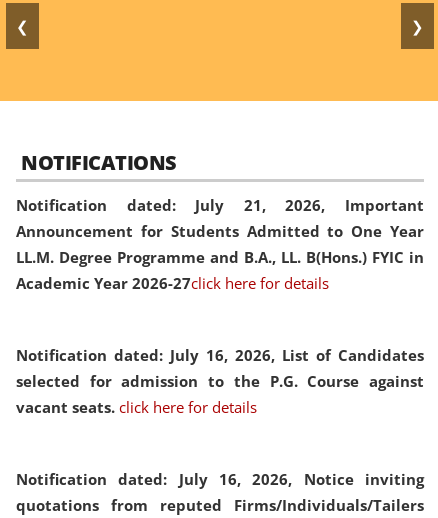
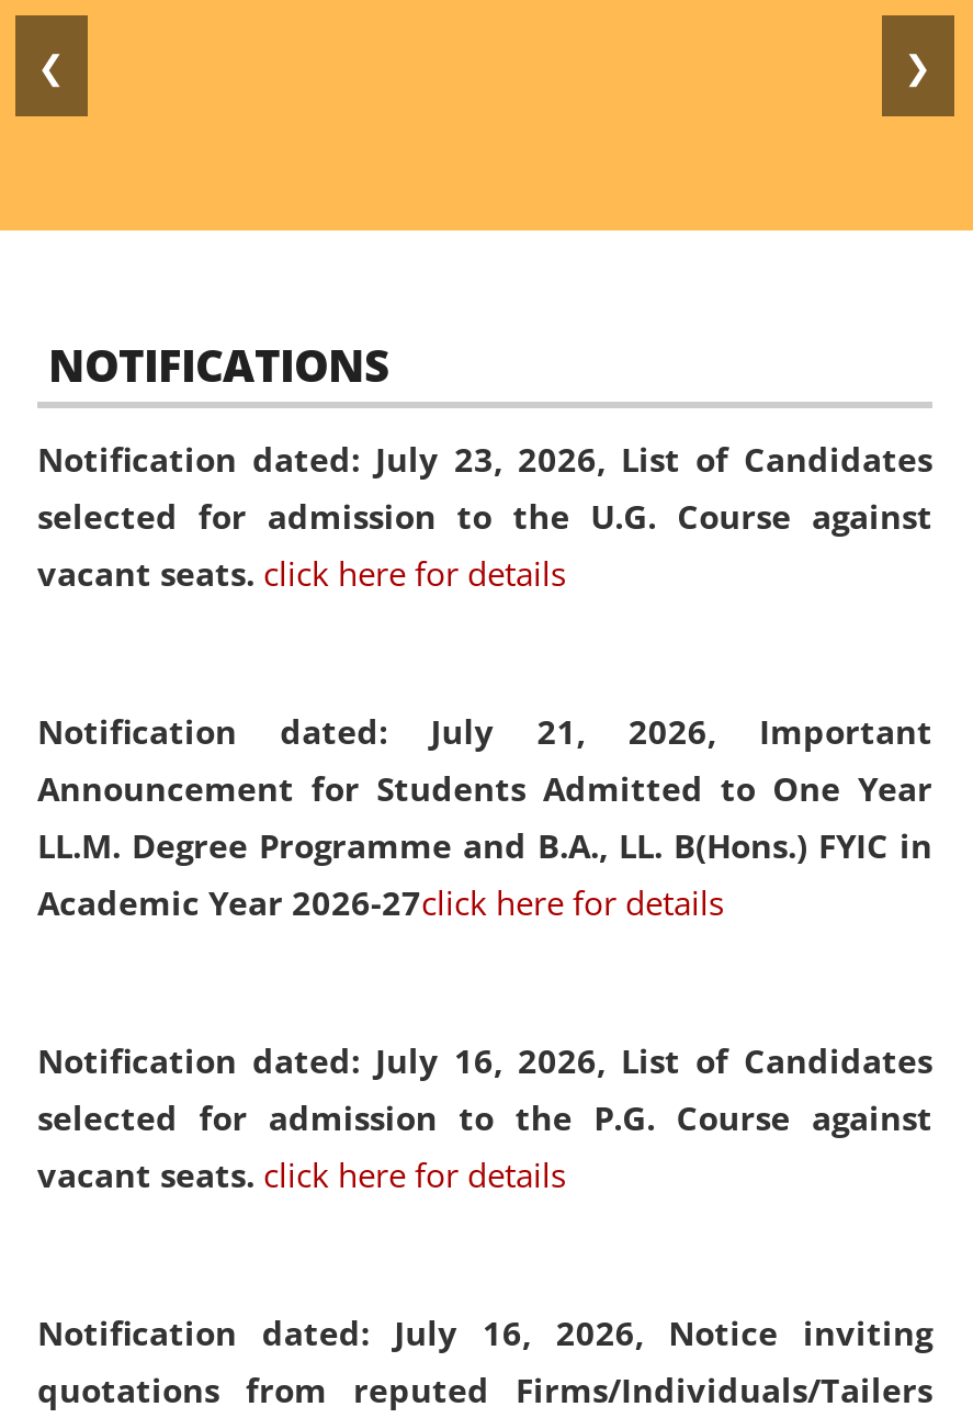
none -> [37,436,932,594] Notification dated: July 23, 2026, List of Candidates | selected for admission to the U.G. Course against | vacant seats. click here for details

